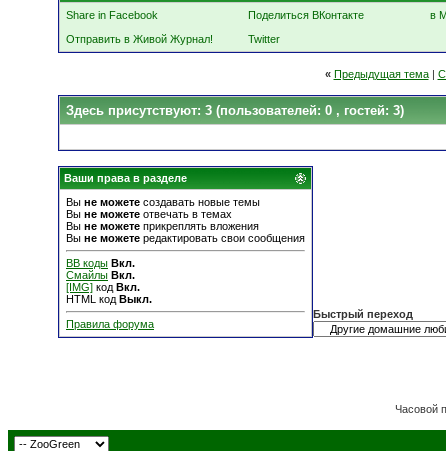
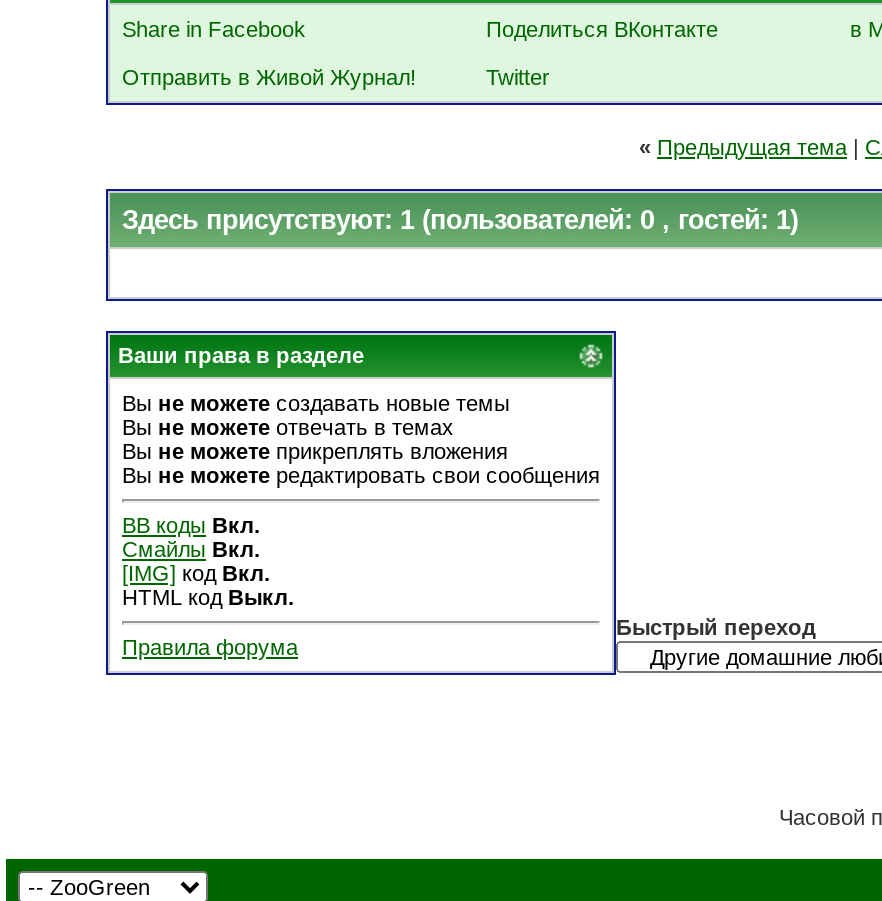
[66,103,404,118] Здесь присутствуют: 3 (пользователей: 0 , гостей: 3) -> [122,205,798,235] Здесь присутствуют: 1 (пользователей: 0 , гостей: 1)

